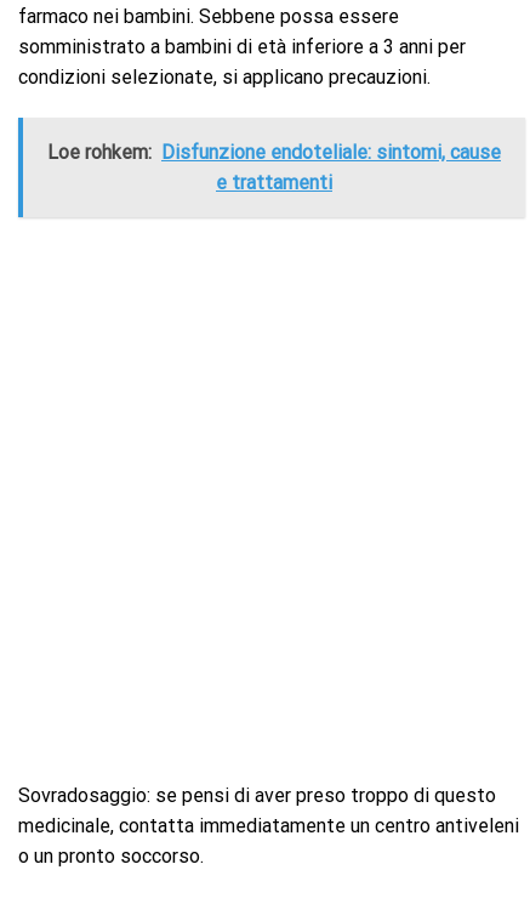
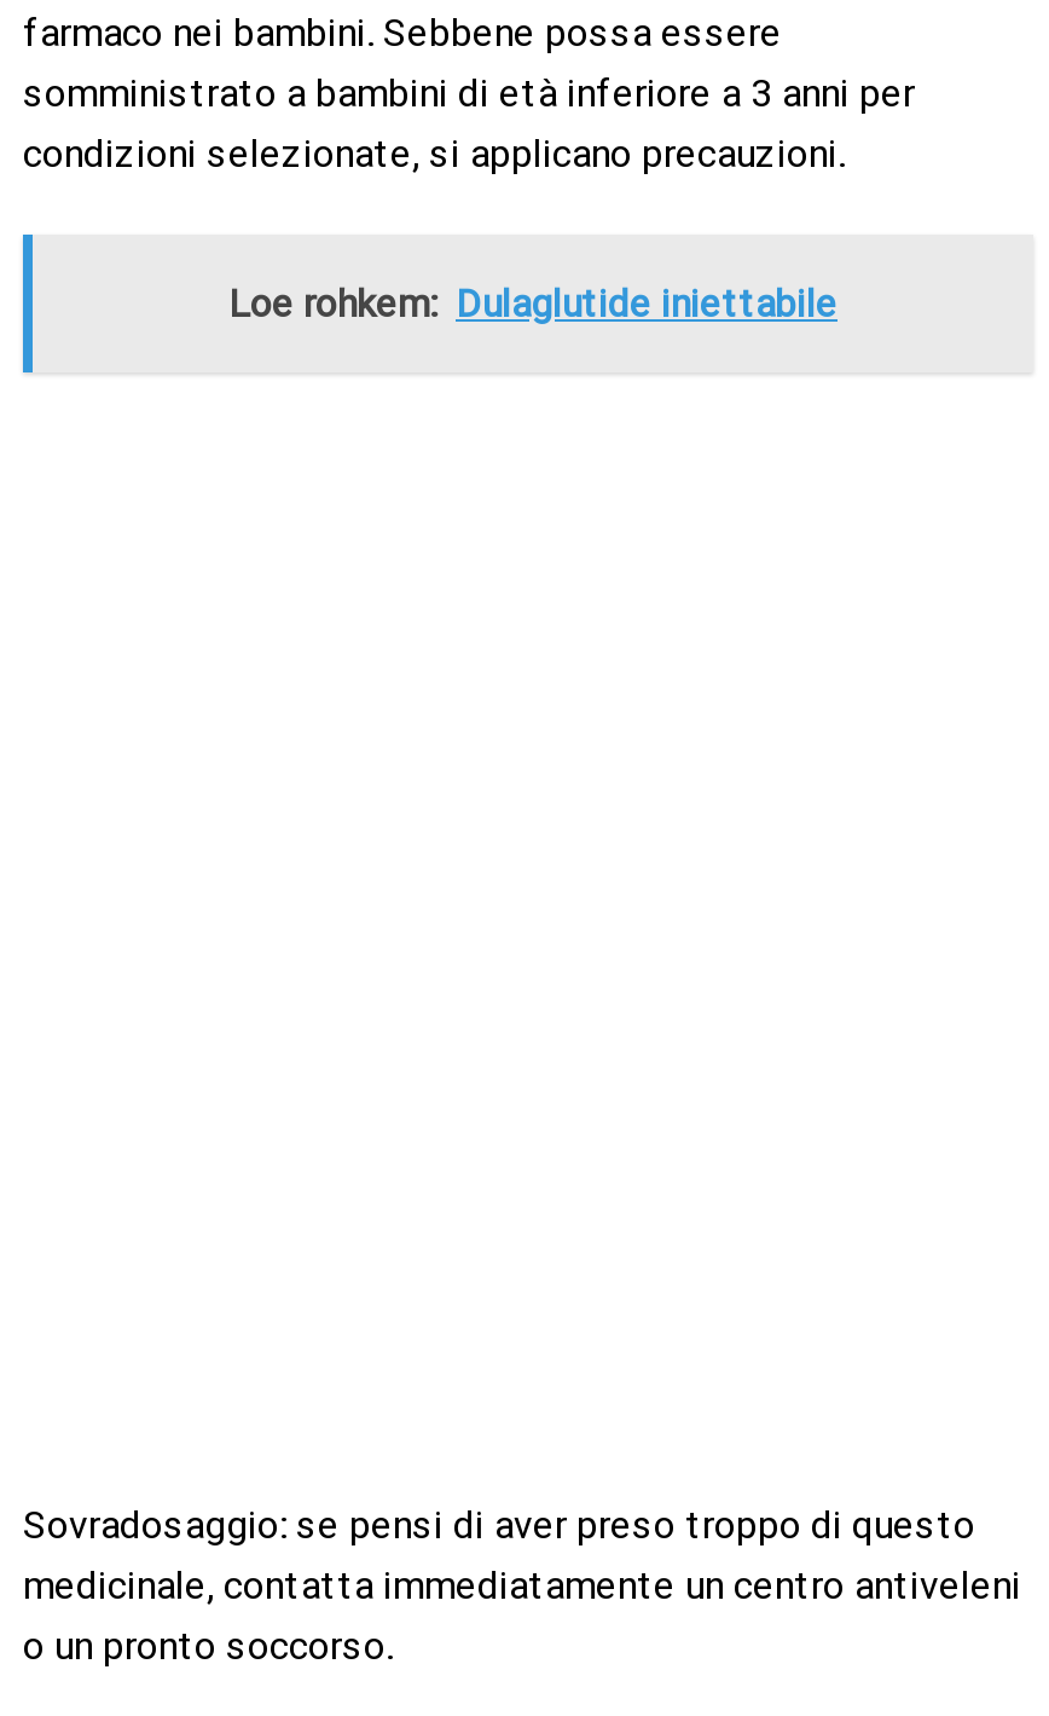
[47,141,501,194] Loe rohkem: Disfunzione endoteliale: sintomi, cause | e trattamenti -> [228,280,838,326] Loe rohkem: Dulaglutide iniettabile

